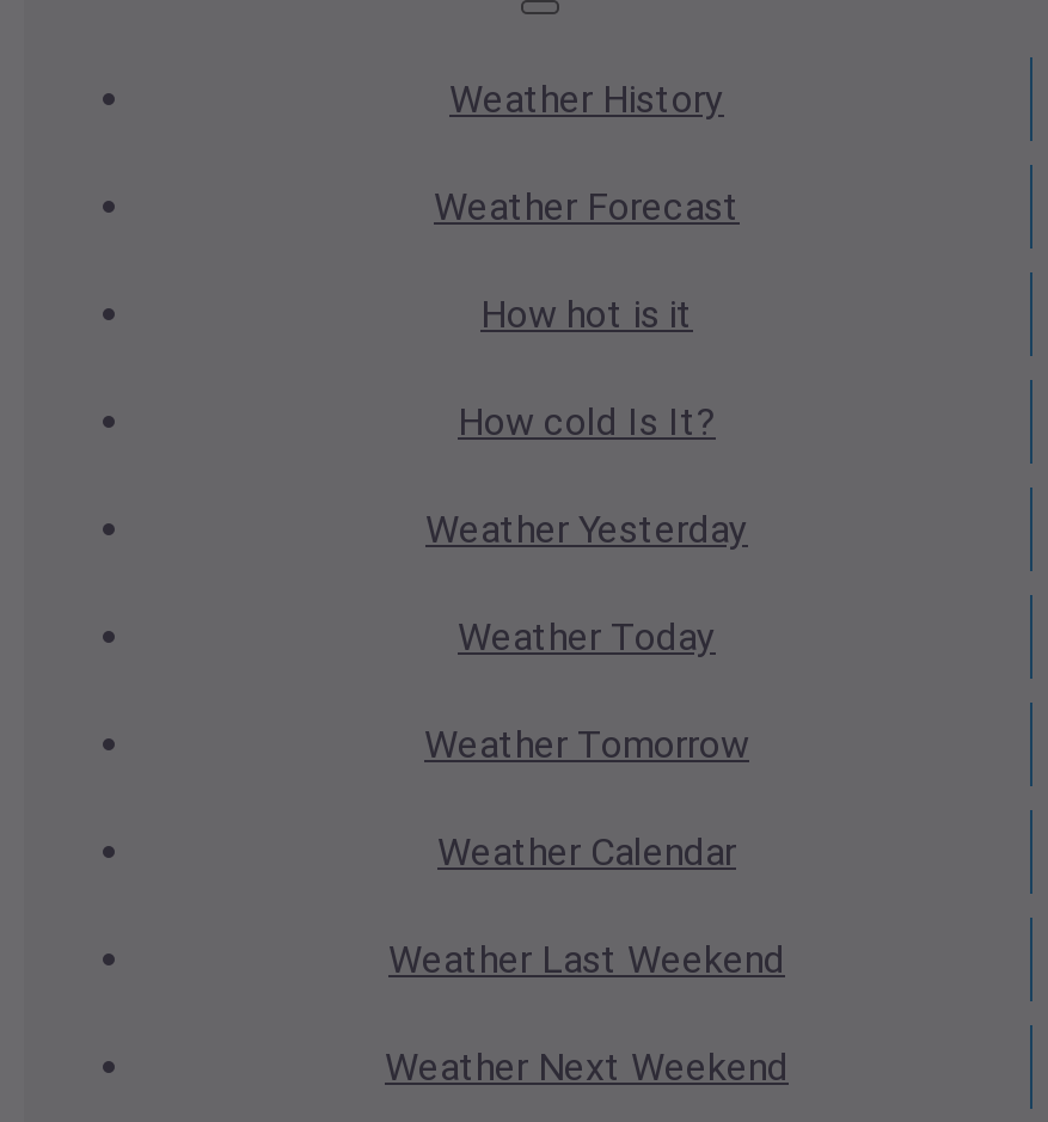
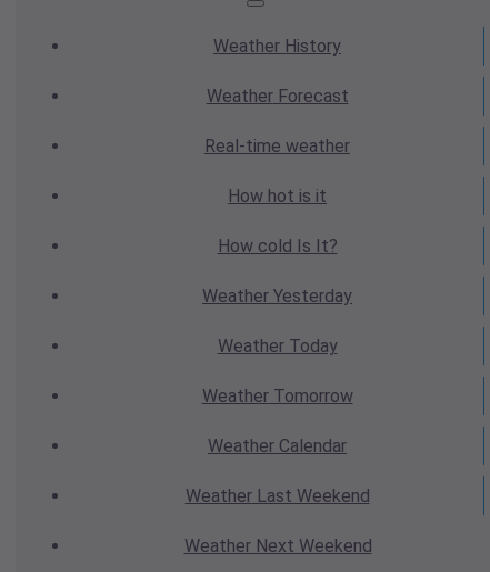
none -> [204,136,350,157] Real-time weather

